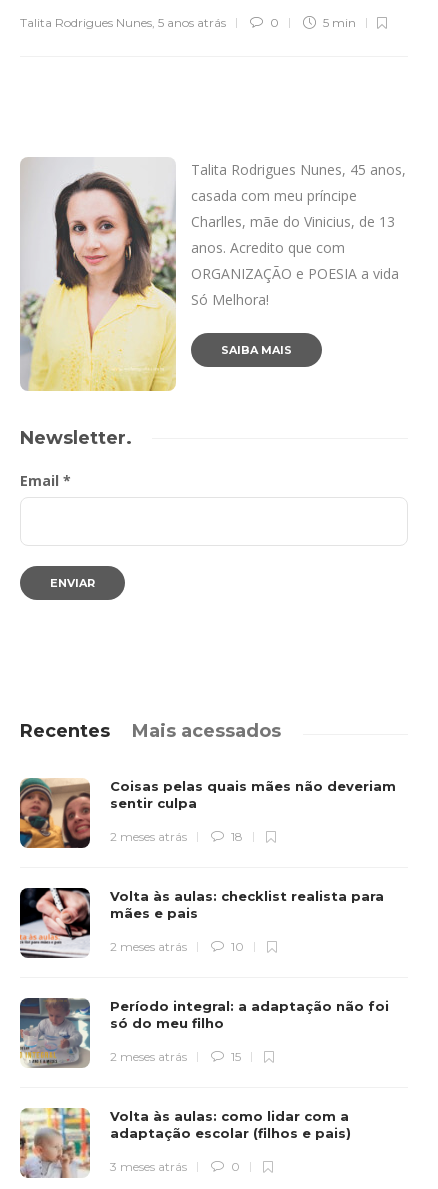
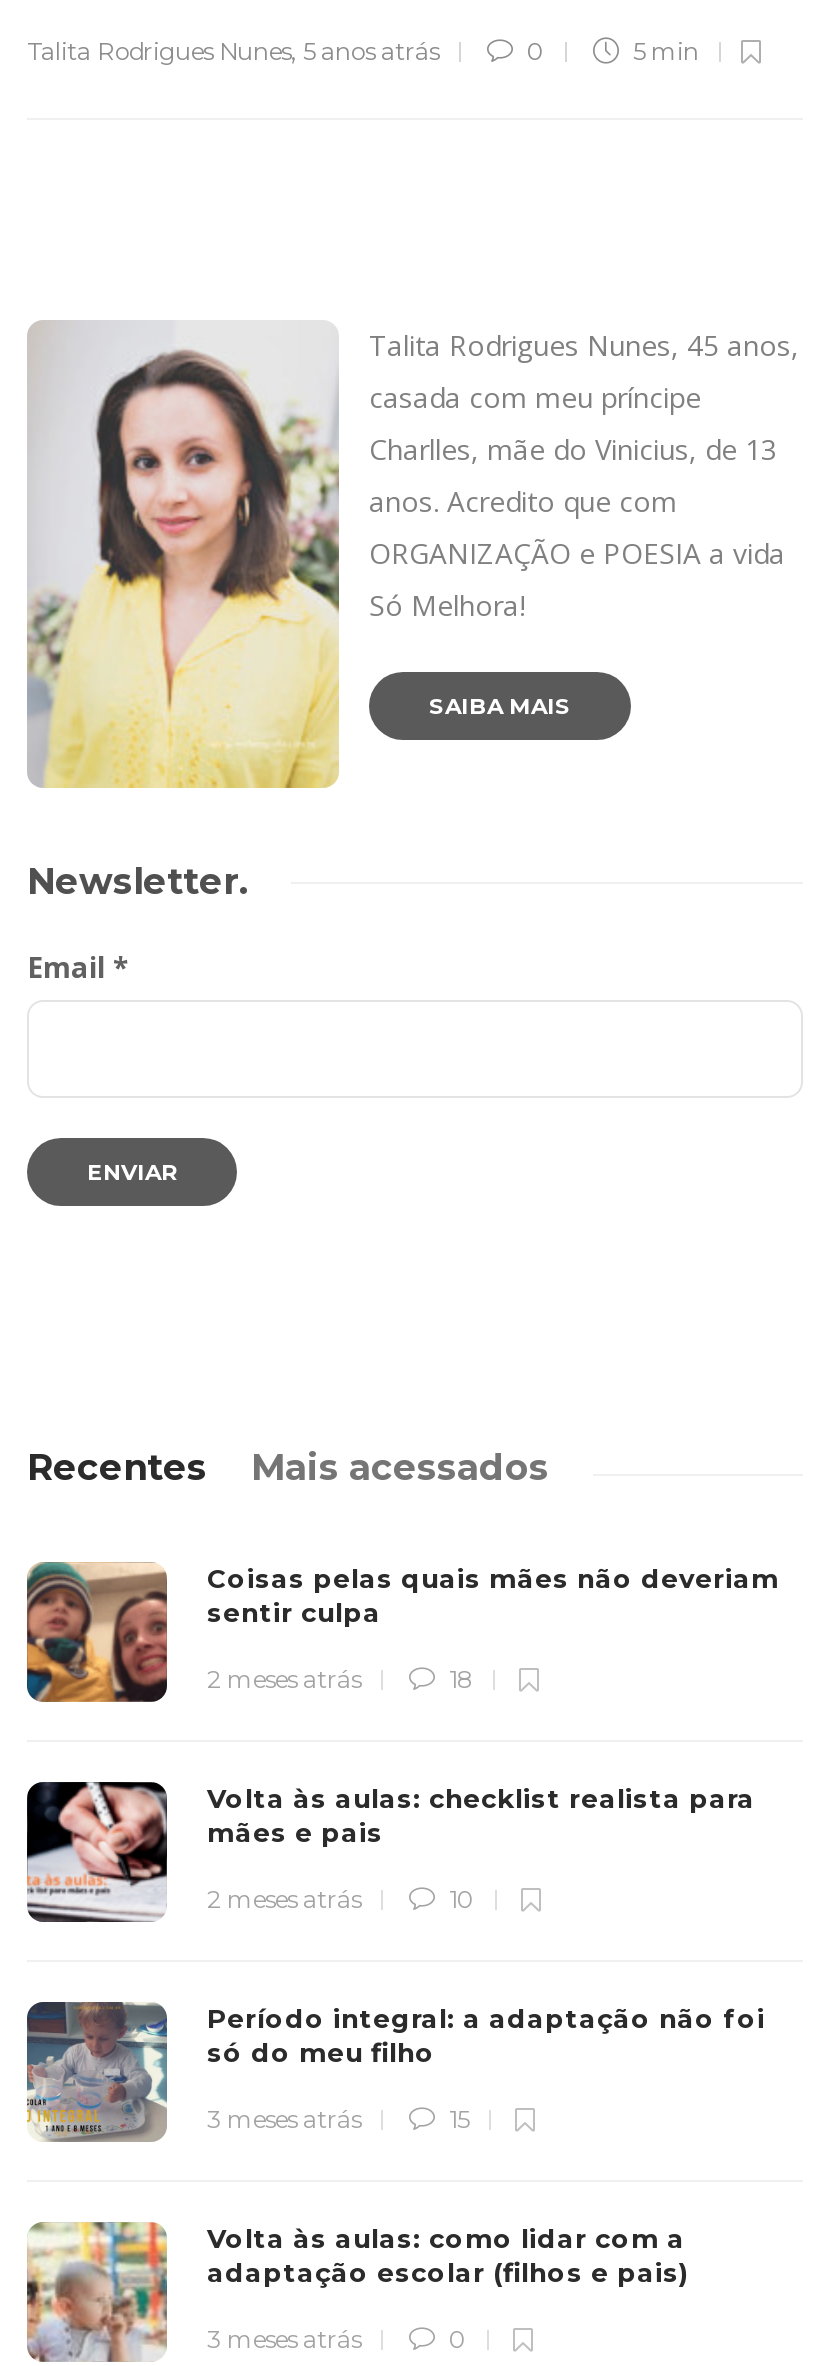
[110,1049,187,1064] 2 meses atrás -> [207,2103,361,2133] 3 meses atrás

